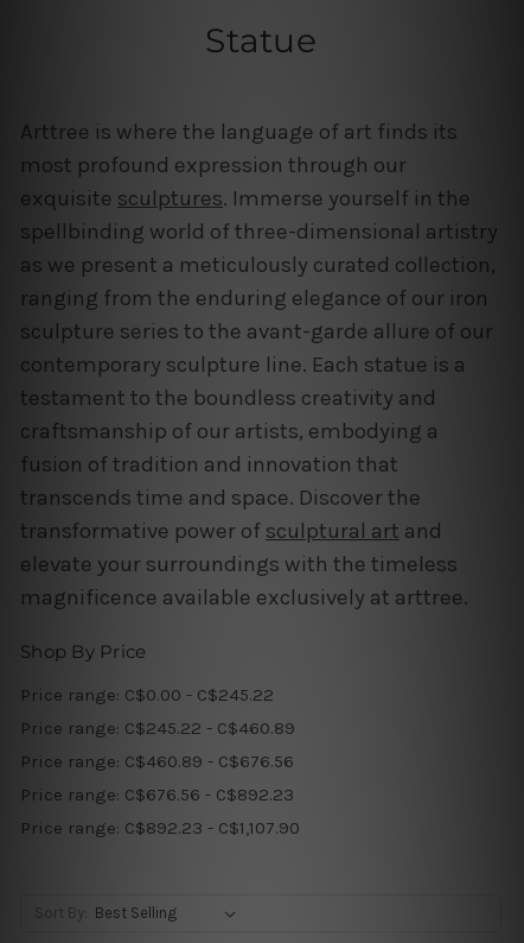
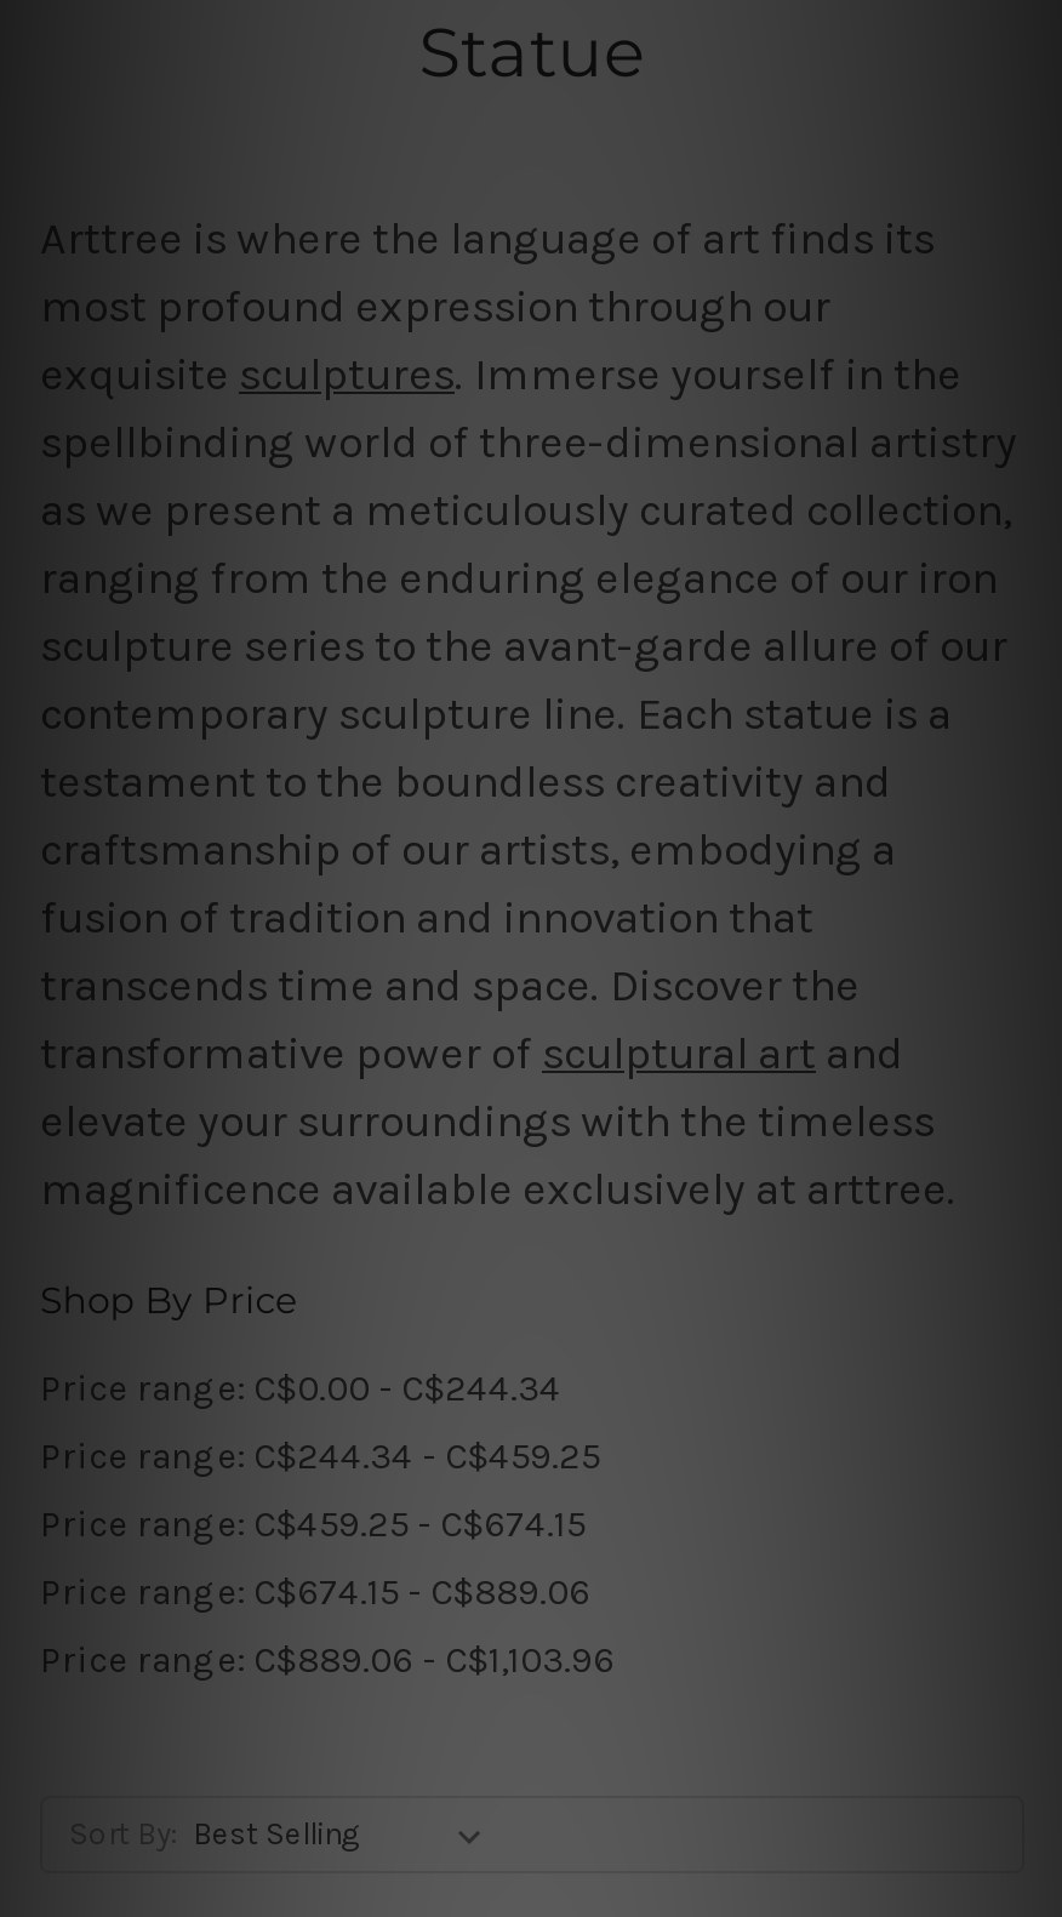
[20,684,274,705] Price range: C$0.00 - C$245.22 -> [40,1367,561,1410] Price range: C$0.00 - C$244.34
[20,717,295,739] Price range: C$245.22 - C$460.89 -> [40,1434,600,1478] Price range: C$244.34 - C$459.25
[20,751,294,772] Price range: C$460.89 - C$676.56 -> [40,1502,586,1546] Price range: C$459.25 - C$674.15
[20,784,294,805] Price range: C$676.56 - C$892.23 -> [40,1570,590,1614] Price range: C$674.15 - C$889.06
[20,817,300,838] Price range: C$892.23 - C$1,107.90 -> [40,1638,615,1682] Price range: C$889.06 - C$1,103.96

